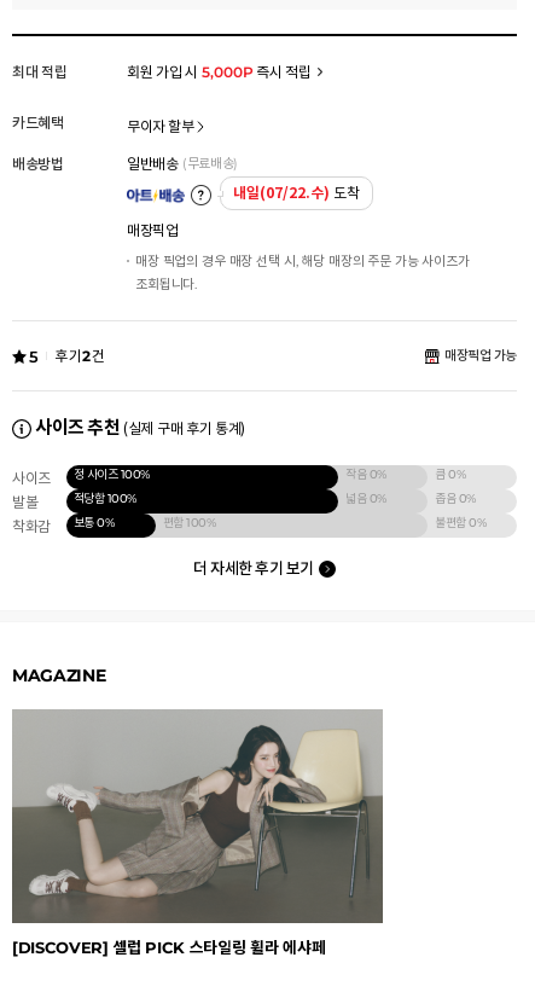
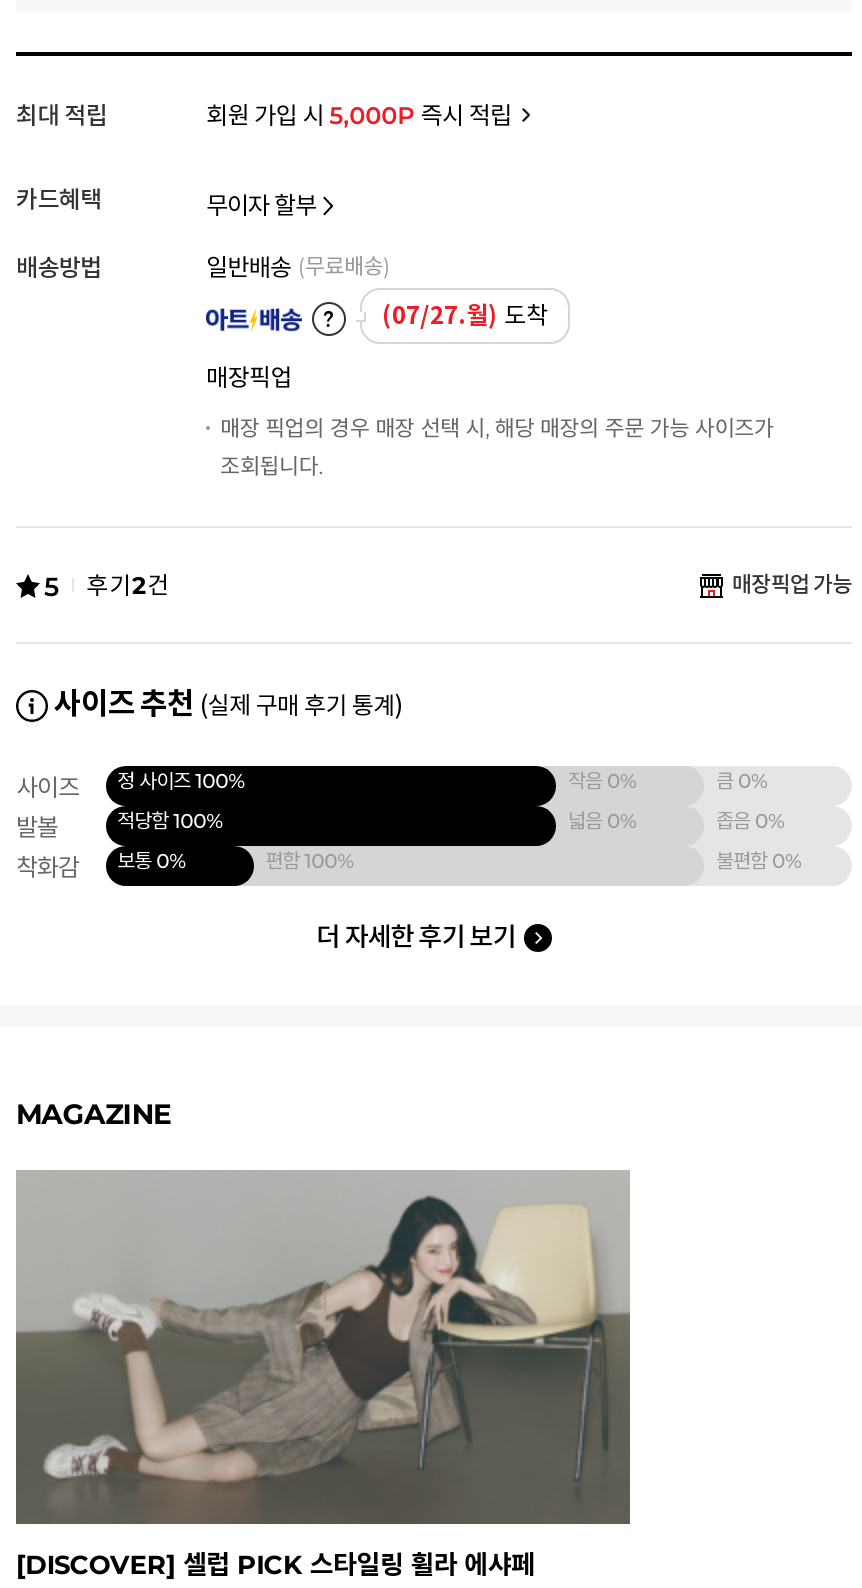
[233,184,360,202] 내일(07/22.수) 도착 -> [382,300,548,330] (07/27.월) 도착

